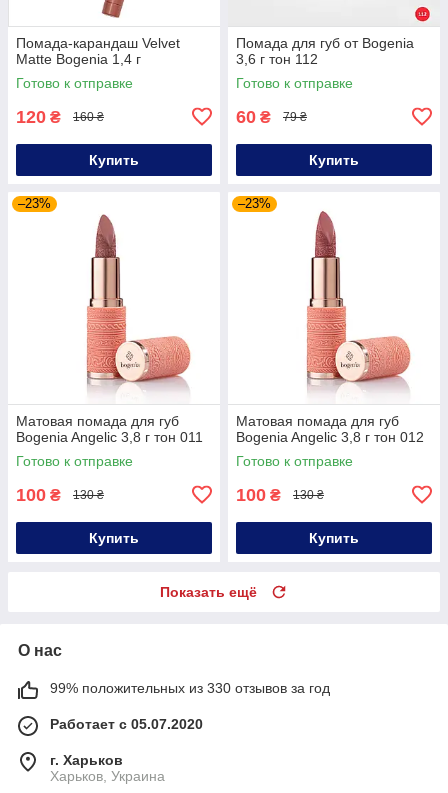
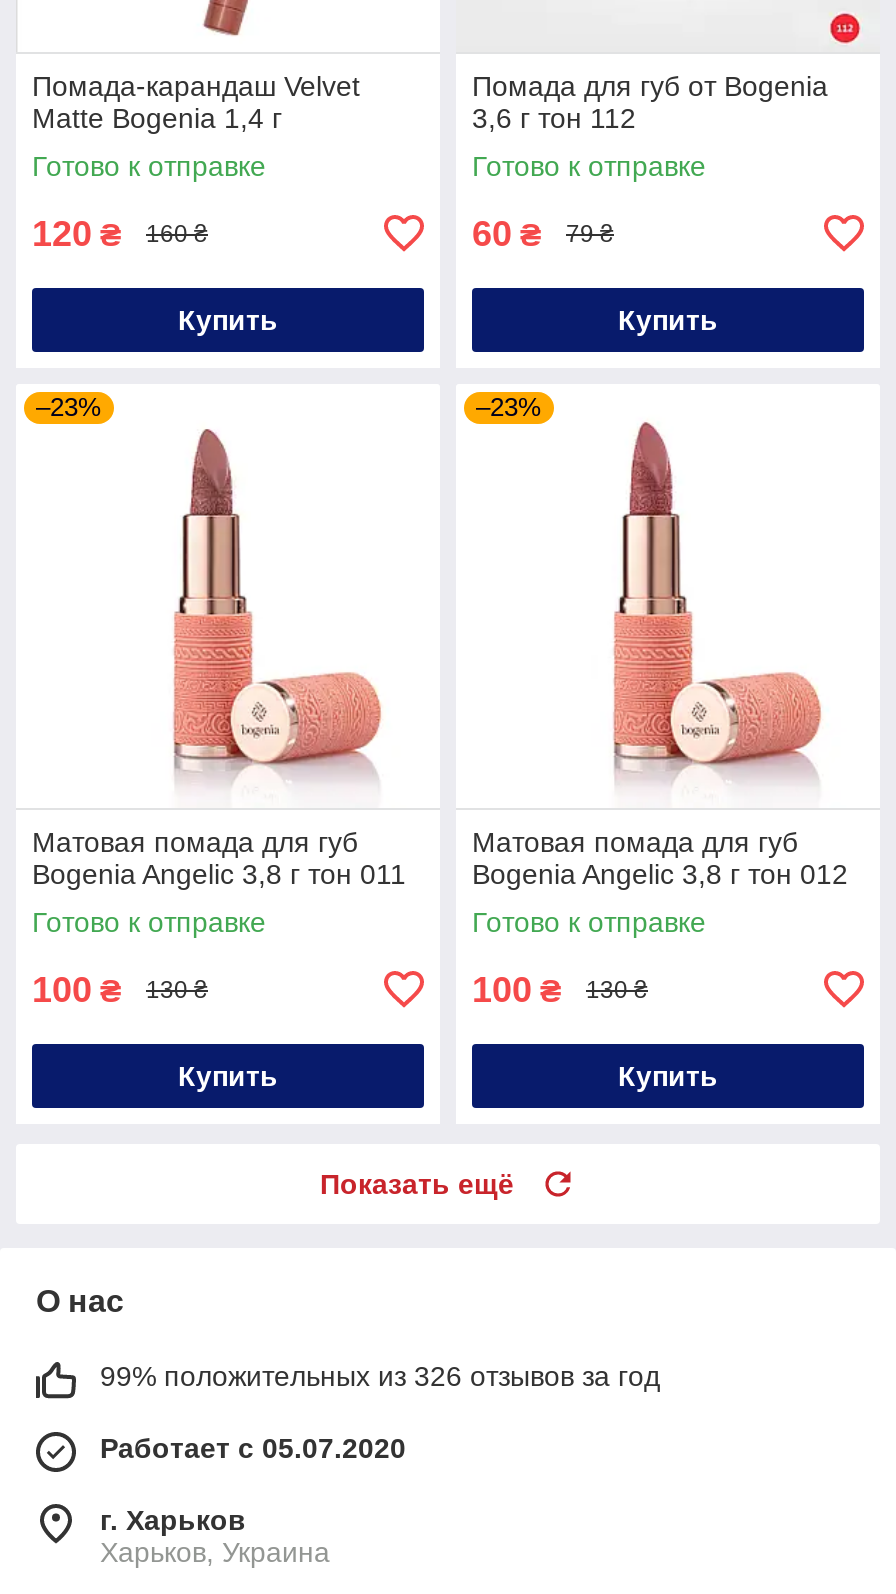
[50,680,330,696] 99% положительных из 330 отзывов за год -> [100,1360,660,1392] 99% положительных из 326 отзывов за год

